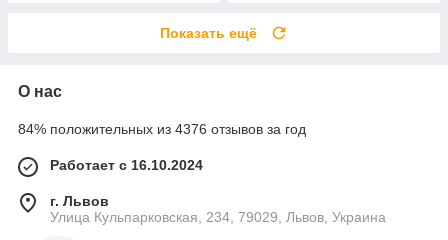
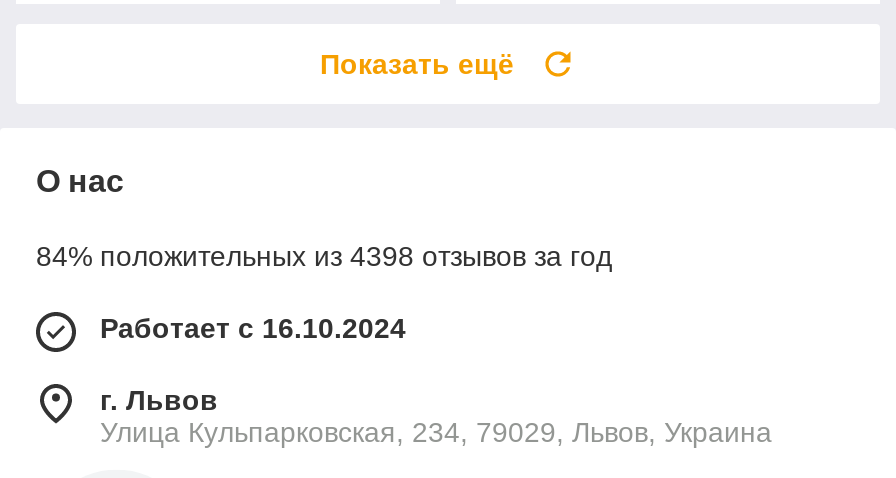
[18,121,306,137] 84% положительных из 4376 отзывов за год -> [36,240,612,272] 84% положительных из 4398 отзывов за год

